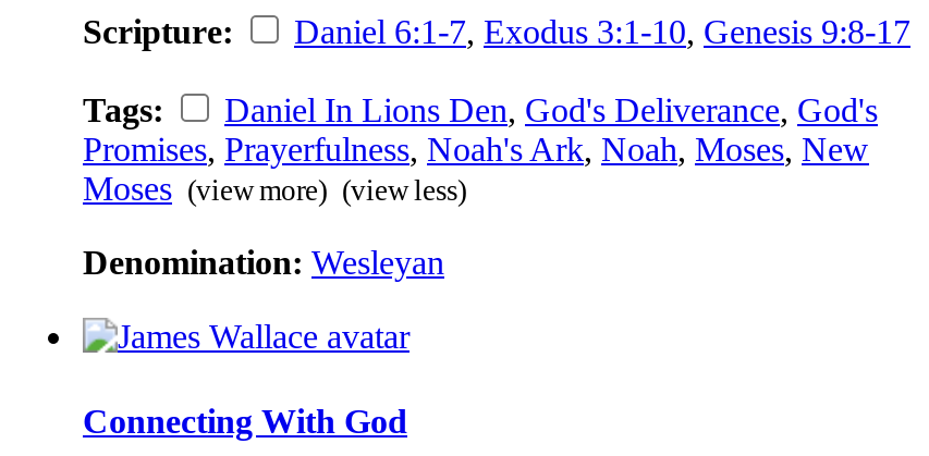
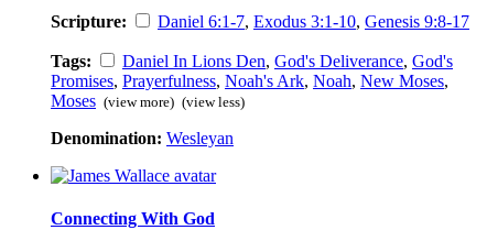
[83,131,869,168] Promises, Prayerfulness, Noah's Ark, Noah, Moses, New -> [51,72,448,90] Promises, Prayerfulness, Noah's Ark, Noah, New Moses,

